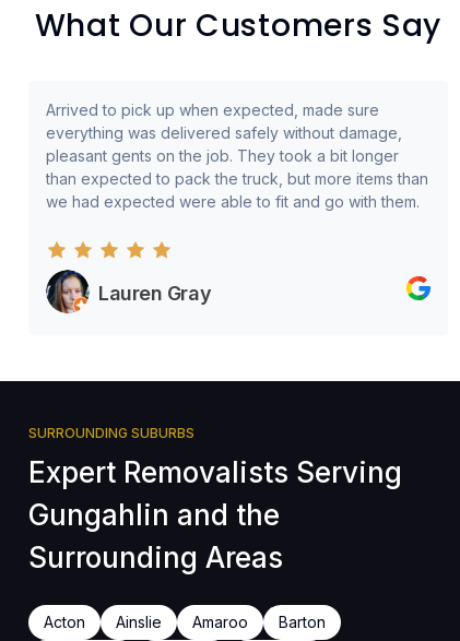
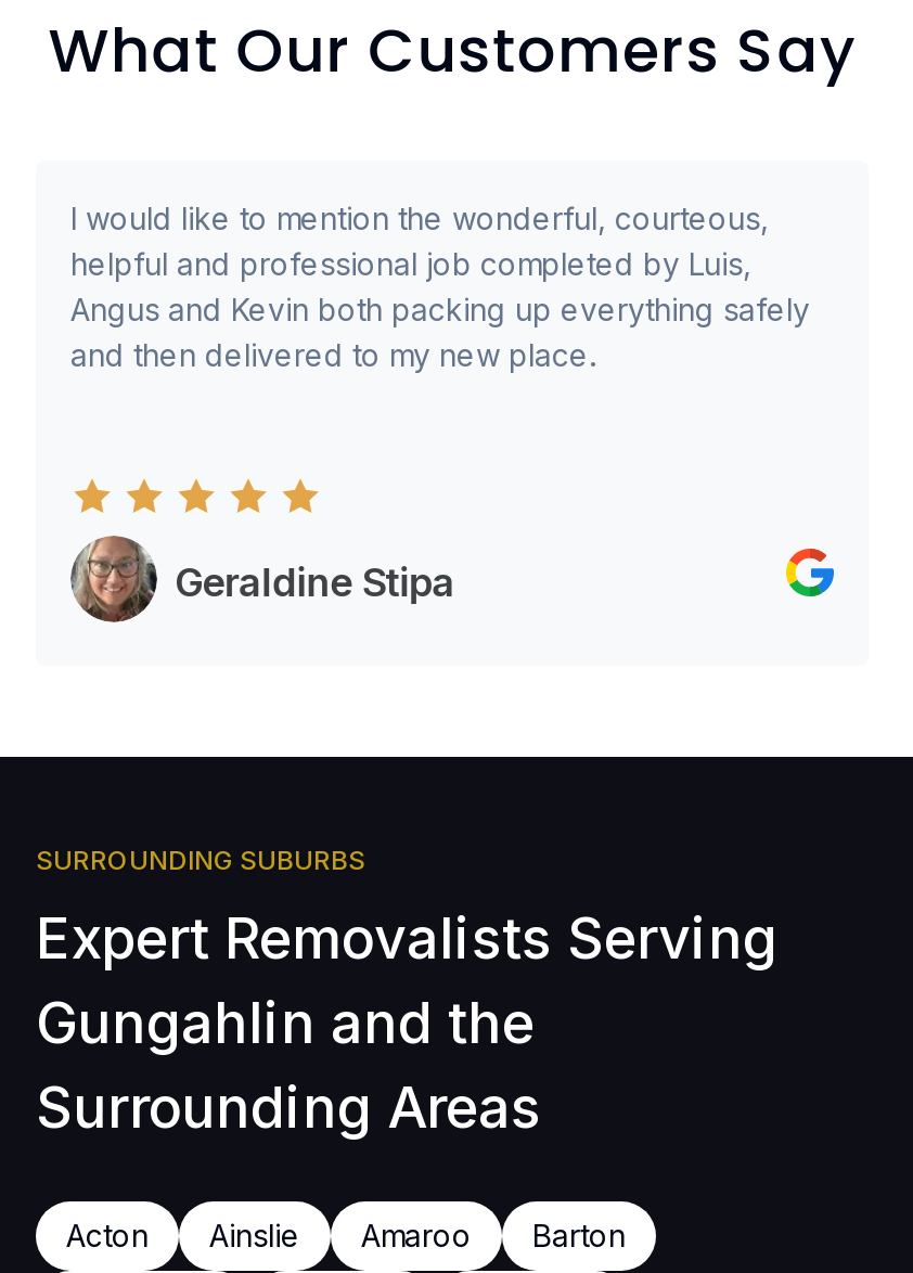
[46,100,428,211] Arrived to pick up when expected, made sure | everything was delivered safely without damage, | pleasant gents on the job. They took a bit longer | than expected to pack the truck, but more items than | we had expected were able to fit and go with them. -> [70,200,810,373] I would like to mention the wonderful, courteous, | helpful and professional job completed by Luis, | Angus and Kevin both packing up everything safely | and then delivered to my new place.
[47,269,211,313] [image] | Lauren Gray -> [73,536,455,622] [image] | Geraldine Stipa

